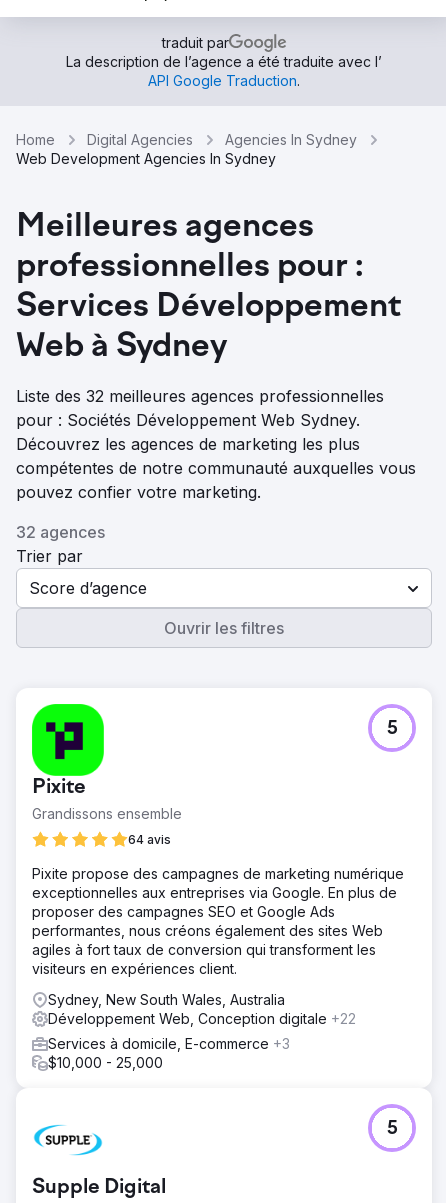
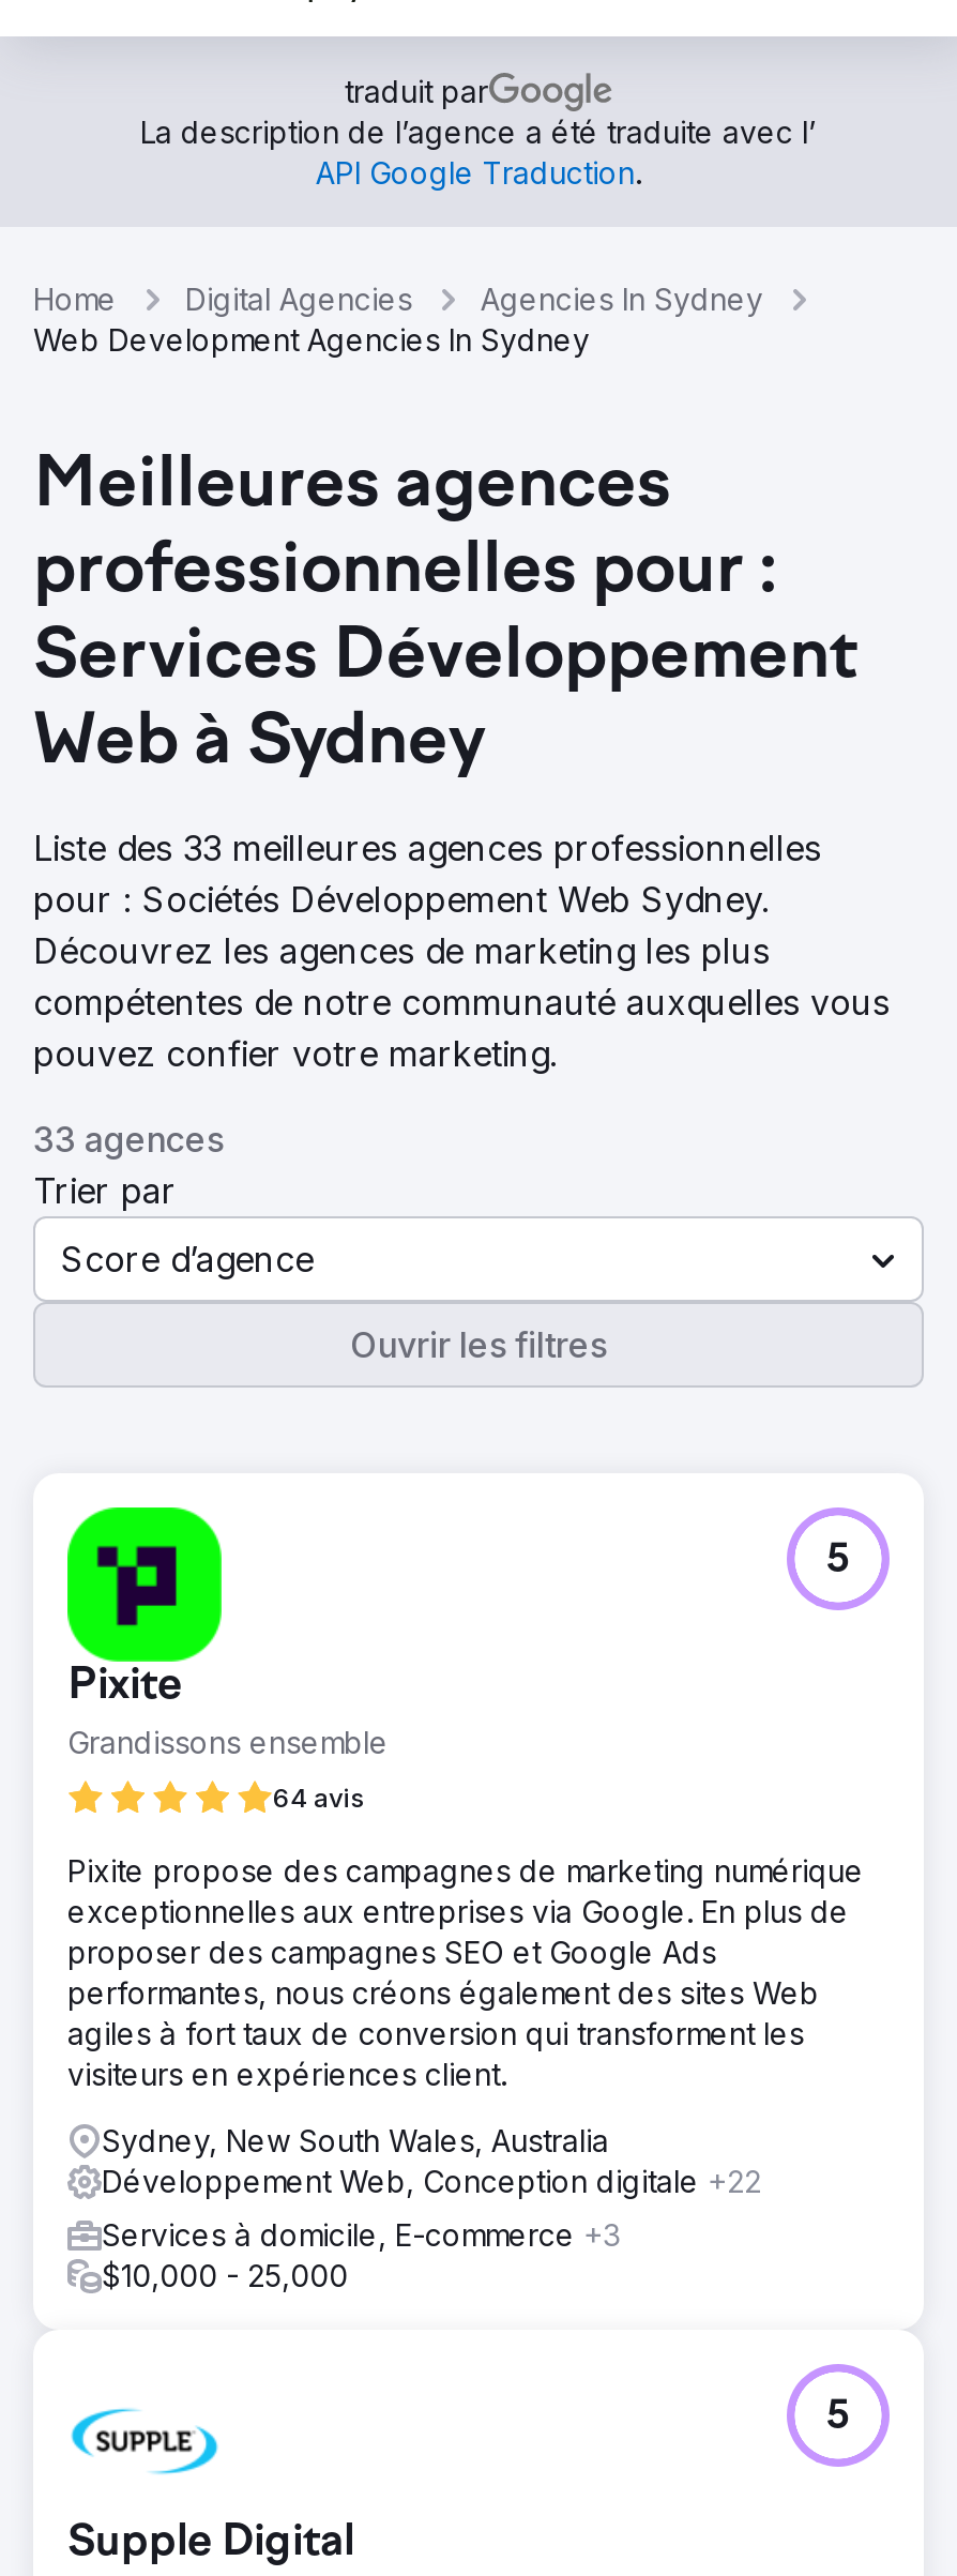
[16,386,384,406] Liste des 32 meilleures agences professionnelles -> [33,827,821,869] Liste des 33 meilleures agences professionnelles
[16,522,105,542] 32 agences -> [33,1118,224,1161] 33 agences

